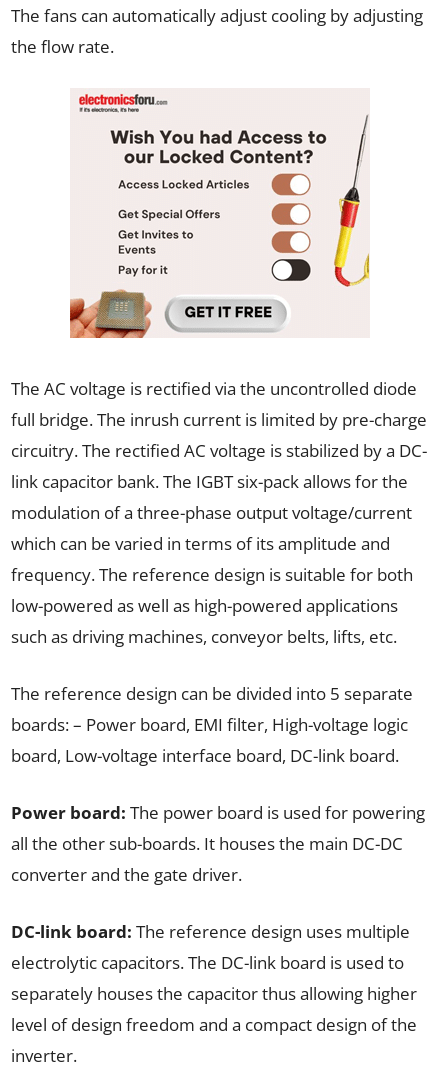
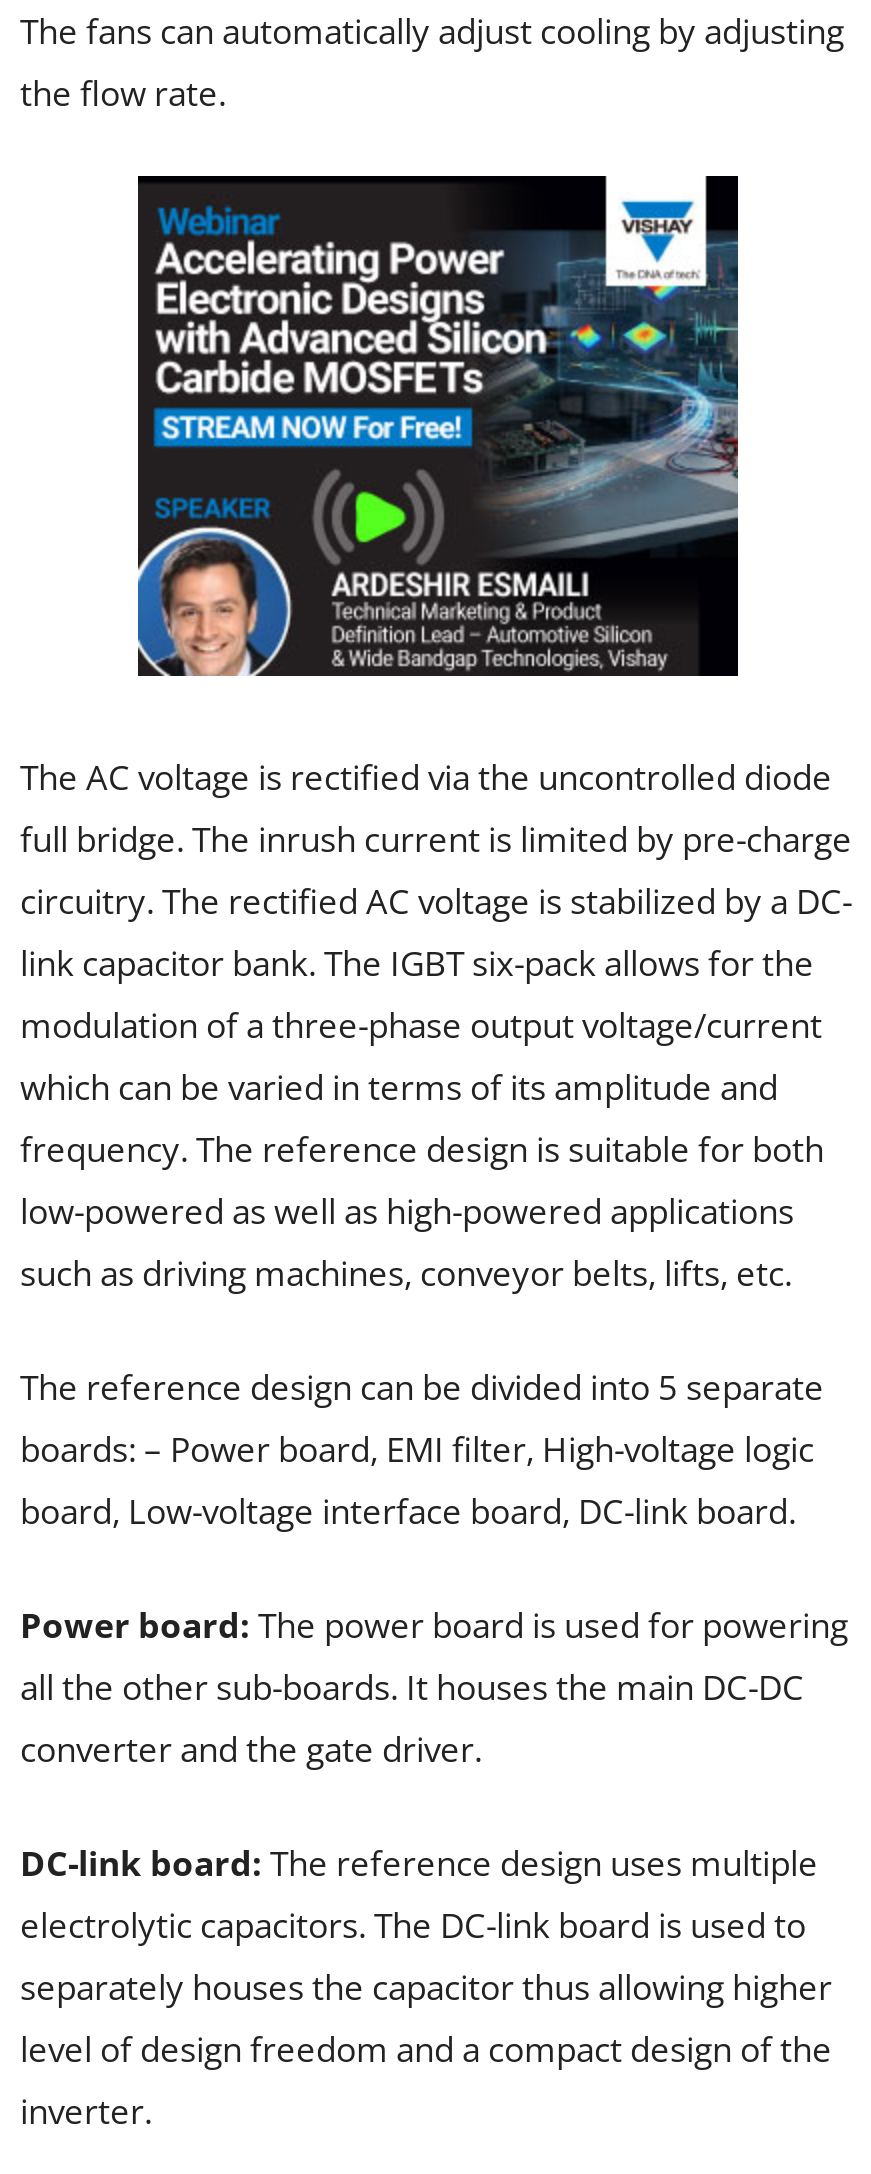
[69,88,370,339] [image] -> [136,174,740,678] [image]

